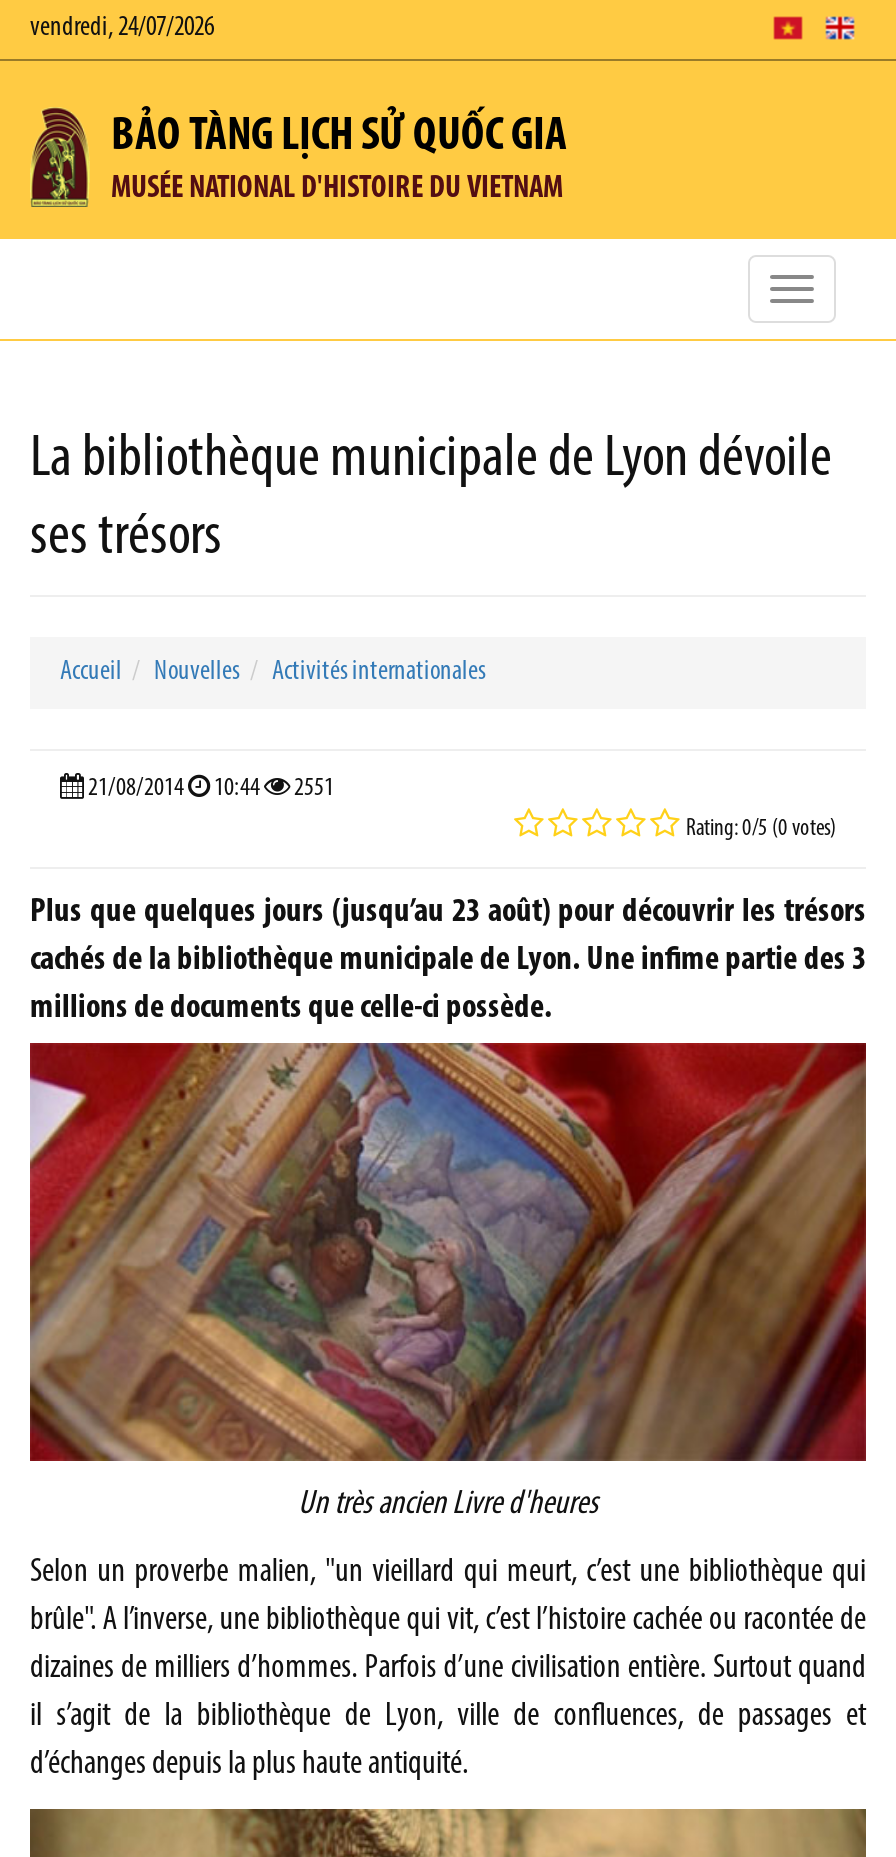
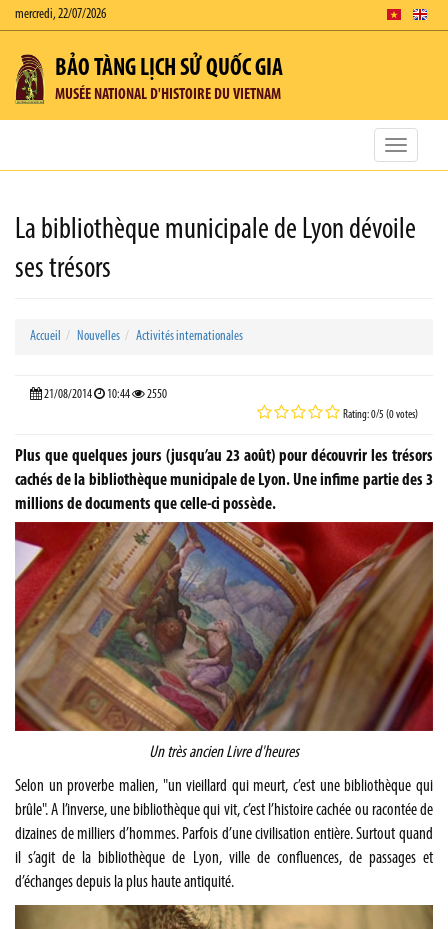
[30,13,214,43] vendredi, 24/07/2026 -> [15,7,106,22] mercredi, 22/07/2026
[84,775,334,801] 21/08/2014 10:44 2551 -> [42,388,167,401] 21/08/2014 10:44 2550

